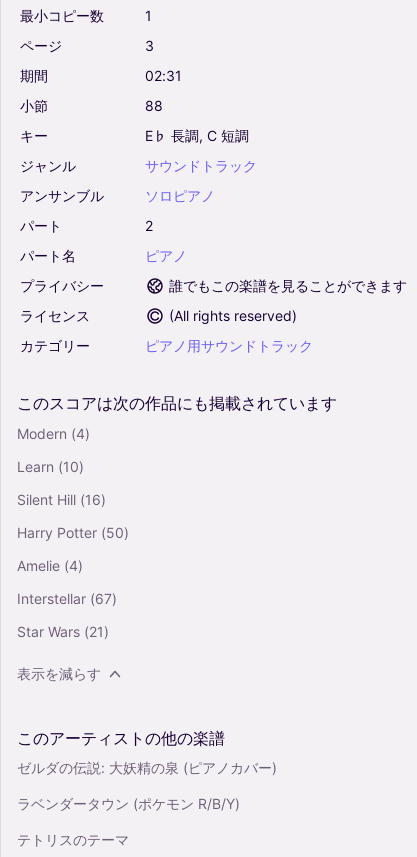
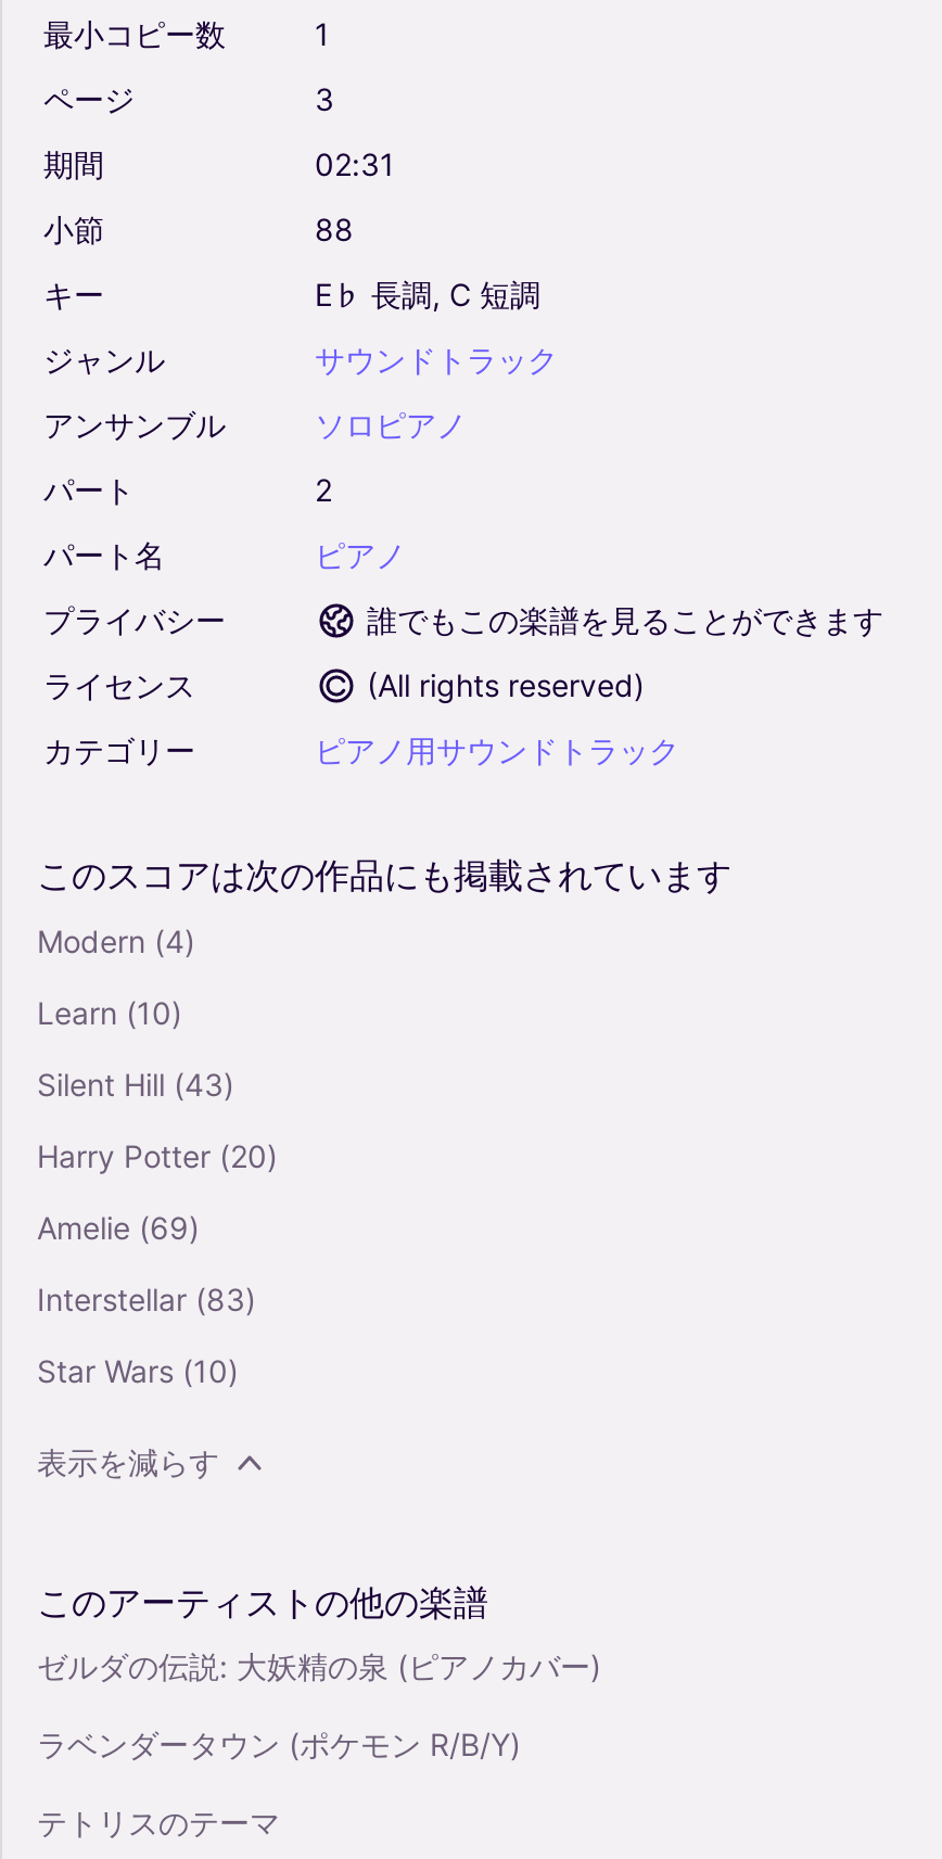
[17,491,106,508] Silent Hill (16) -> [37,1065,234,1102] Silent Hill (43)
[17,524,129,541] Harry Potter (50) -> [37,1137,278,1174] Harry Potter (20)
[17,557,83,574] Amelie (4) -> [37,1209,200,1245] Amelie (69)
[17,590,117,607] Interstellar (67) -> [37,1280,256,1317] Interstellar (83)
[17,623,109,640] Star Wars (21) -> [37,1352,239,1389] Star Wars (10)

